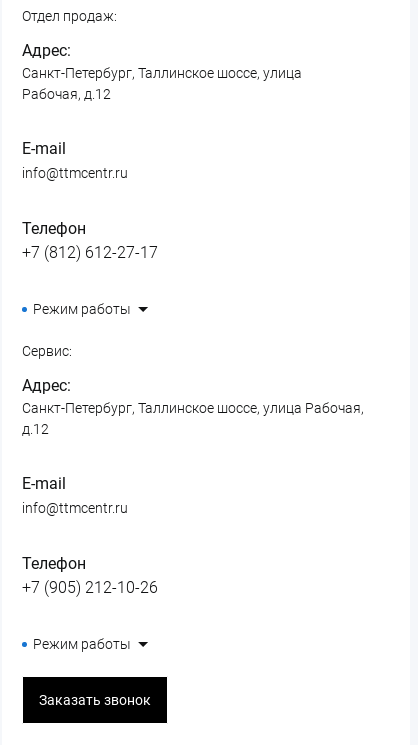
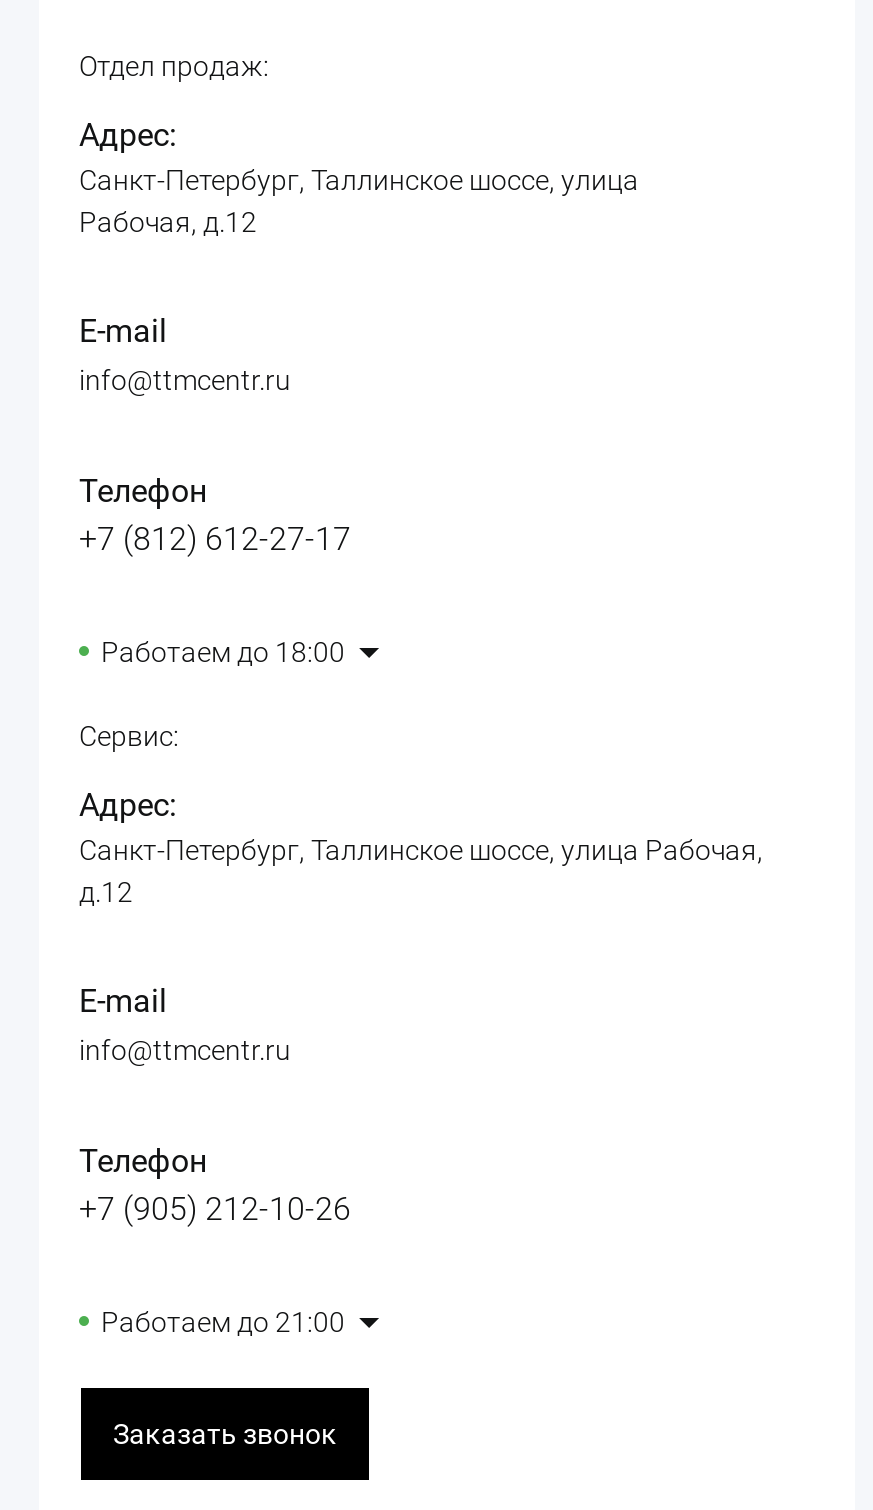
[33,301,131,317] Режим работы -> [101,636,345,668] Работаем до 18:00
[33,636,131,652] Режим работы -> [101,1306,345,1338] Работаем до 21:00

